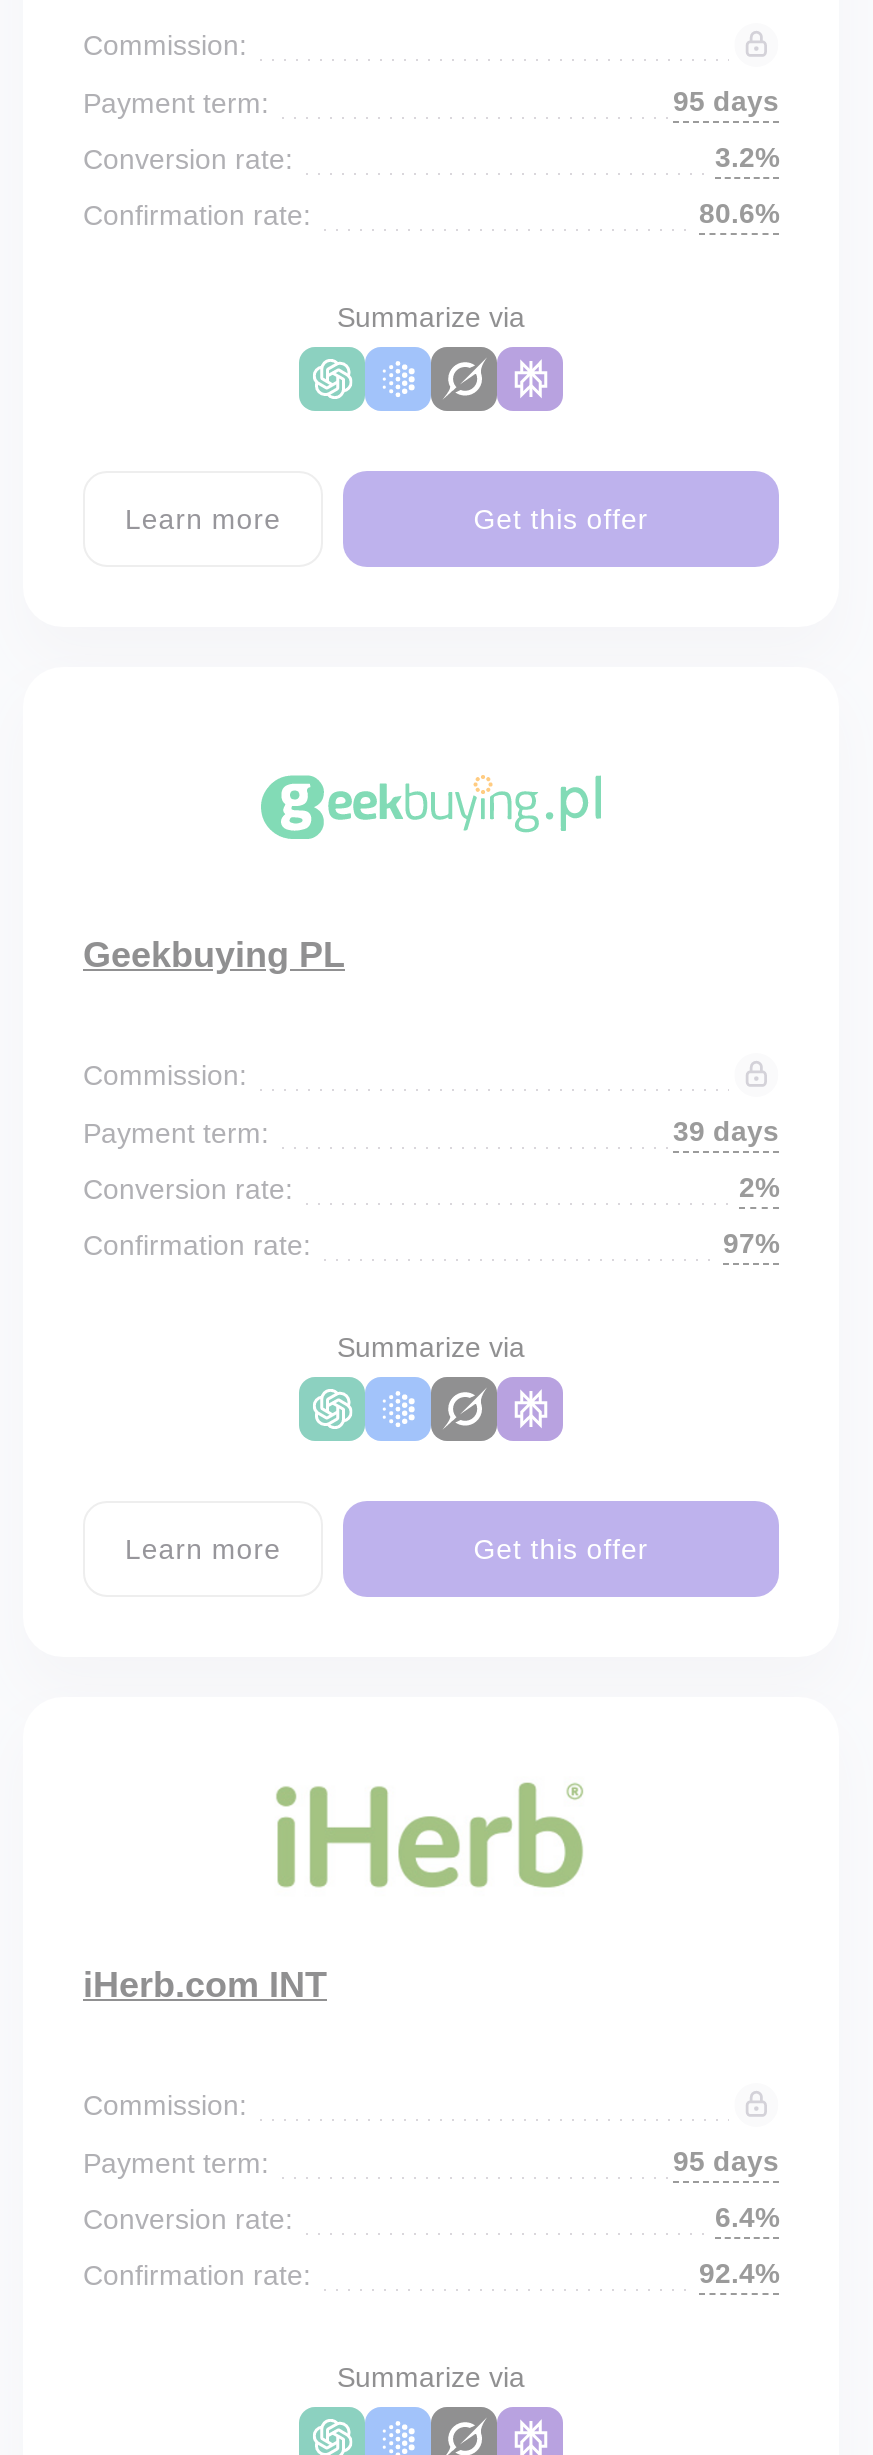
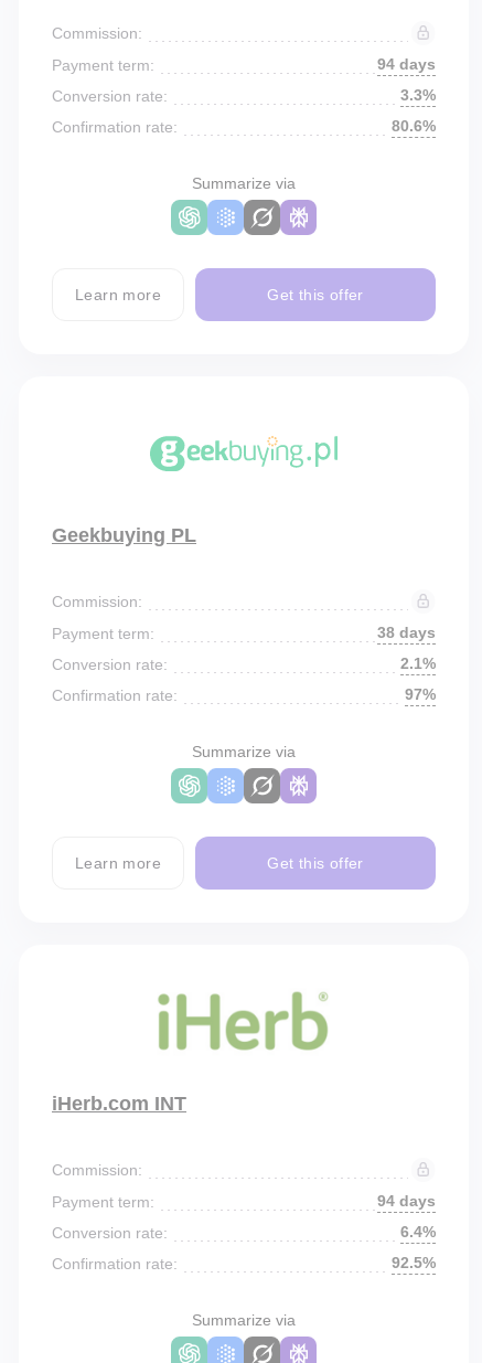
[673,85,779,117] 95 days -> [377,55,436,73] 94 days
[715,141,779,173] 3.2% -> [400,86,436,104] 3.3%
[673,1115,779,1147] 39 days -> [377,624,436,641] 38 days
[739,1171,779,1203] 2% -> [400,654,436,672] 2.1%
[673,2145,779,2177] 95 days -> [377,1192,436,1210] 94 days
[699,2257,779,2289] 92.4% -> [392,1254,436,1271] 92.5%

